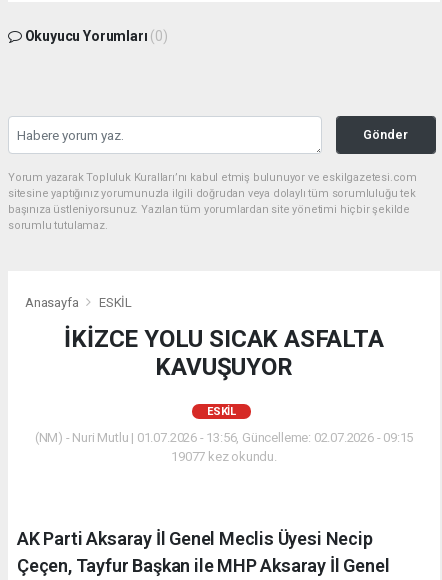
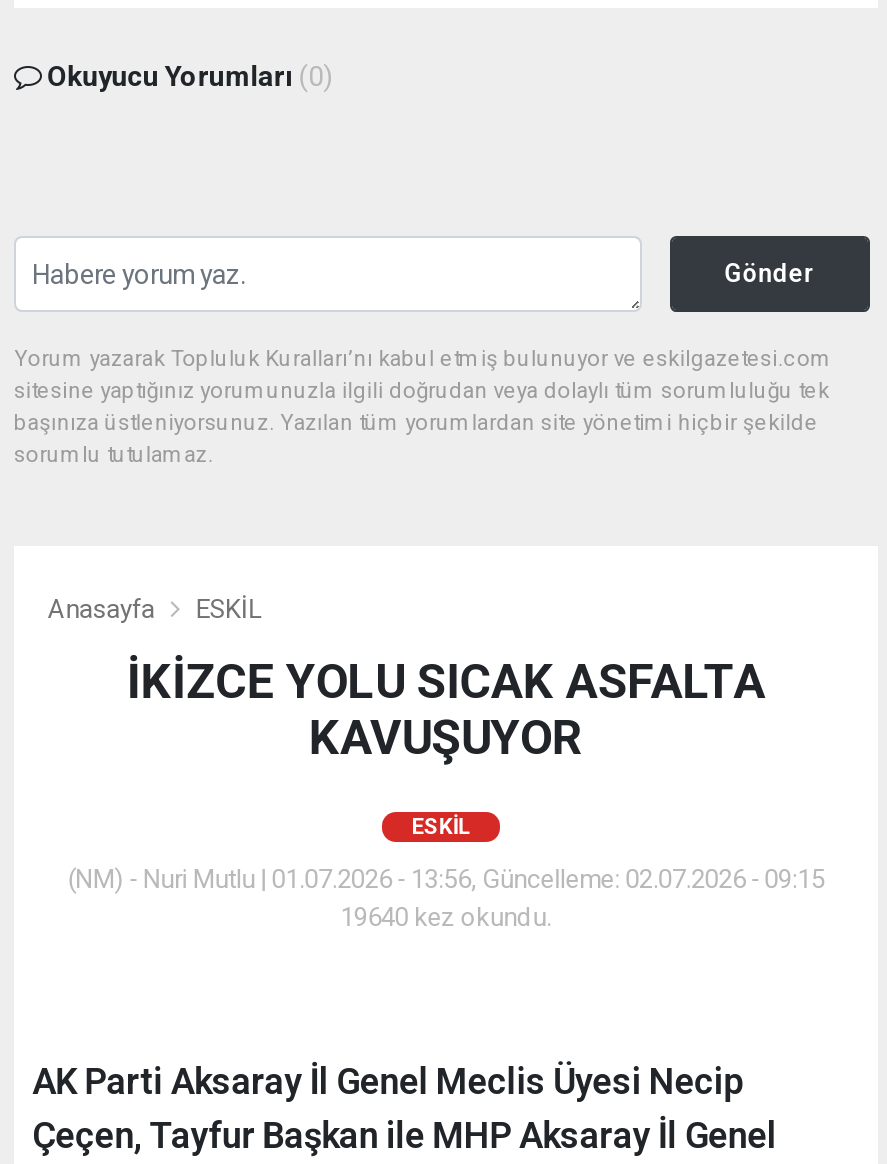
[171,449,277,464] 19077 kez okundu. -> [340,901,552,931] 19640 kez okundu.

